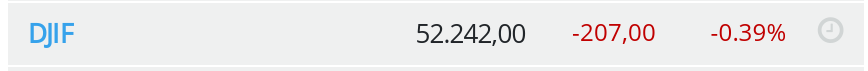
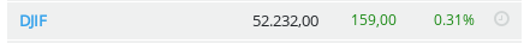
[416,15,526,51] 52.242,00 -> [252,10,318,31] 52.232,00
[572,15,656,49] -207,00 -> [351,10,397,30] 159,00
[711,15,787,49] -0.39% -> [434,10,475,30] 0.31%

